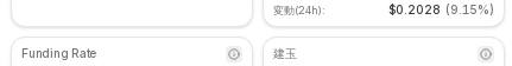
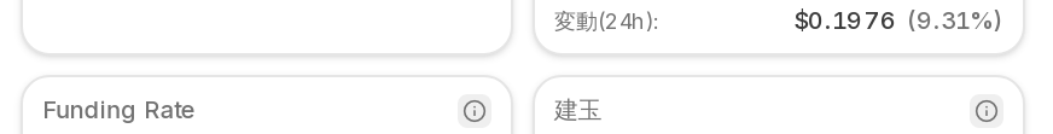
[388,2,494,16] $0.2028 (9.15%) -> [793,5,1003,34] $0.1976 (9.31%)

